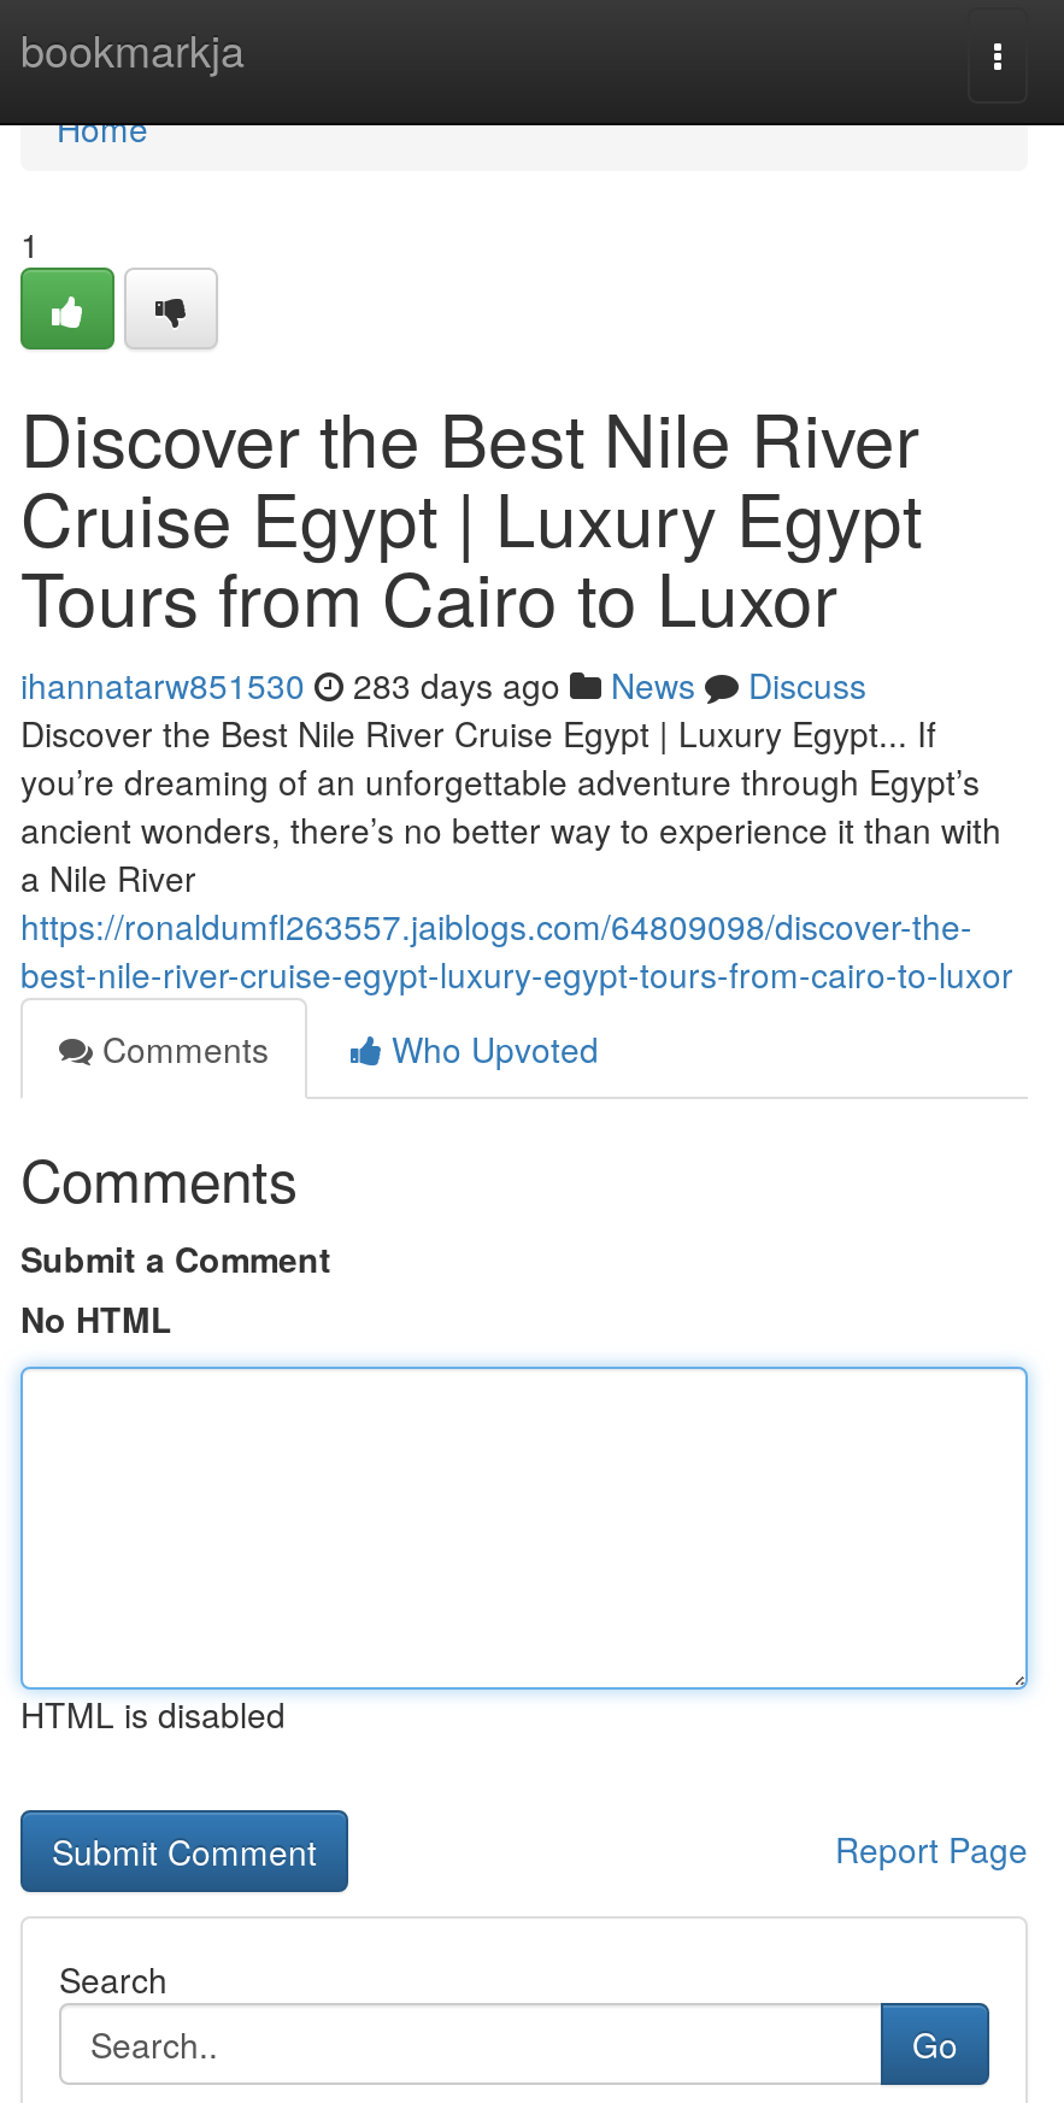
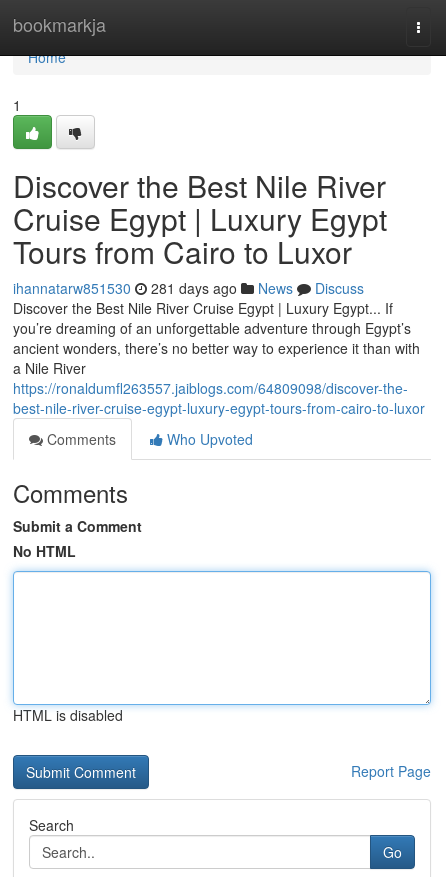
[20,660,866,709] ihannatarw851530 283 days ago News Discuss -> [13,278,364,298] ihannatarw851530 281 days ago News Discuss

